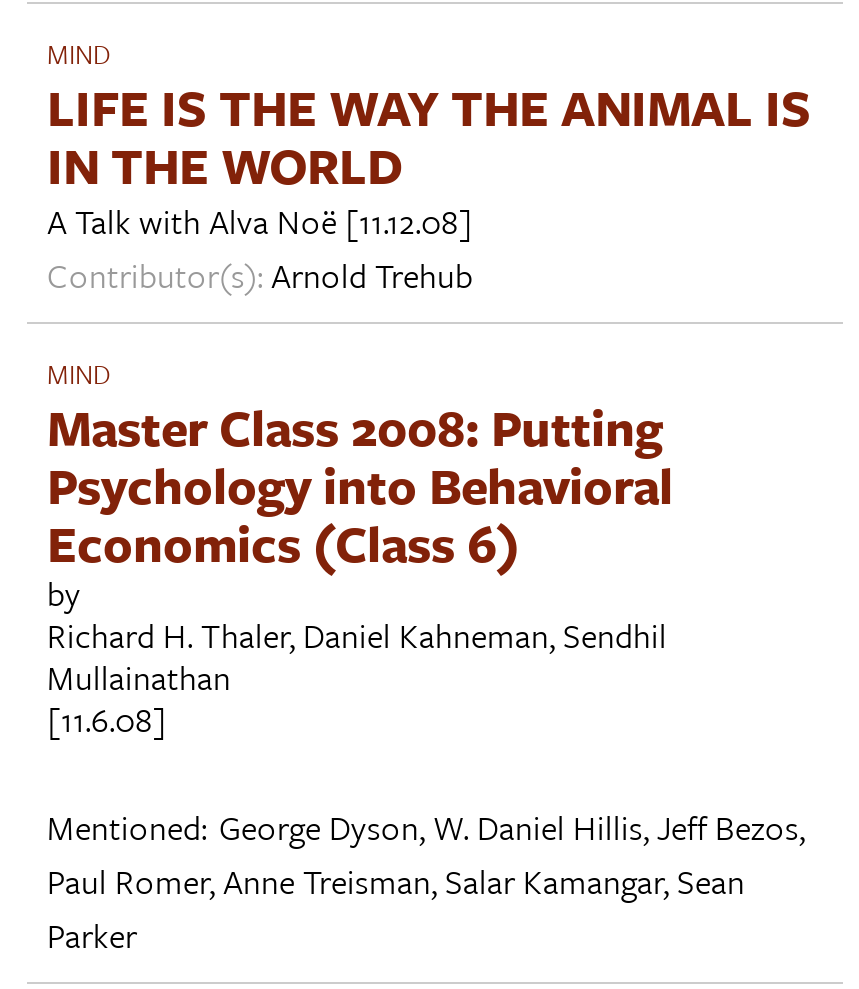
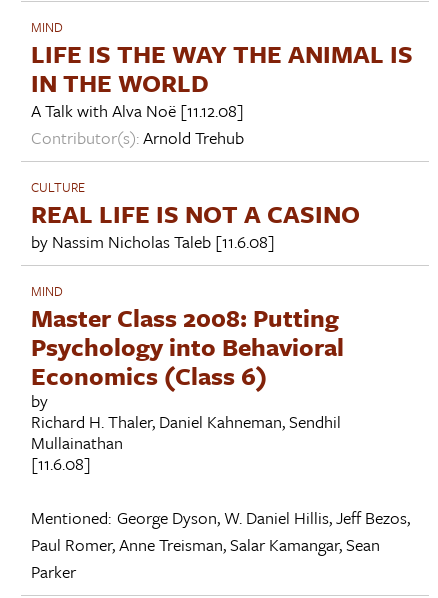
none -> [31,177,360,254] CULTURE | REAL LIFE IS NOT A CASINO | by Nassim Nicholas Taleb [11.6.08]

